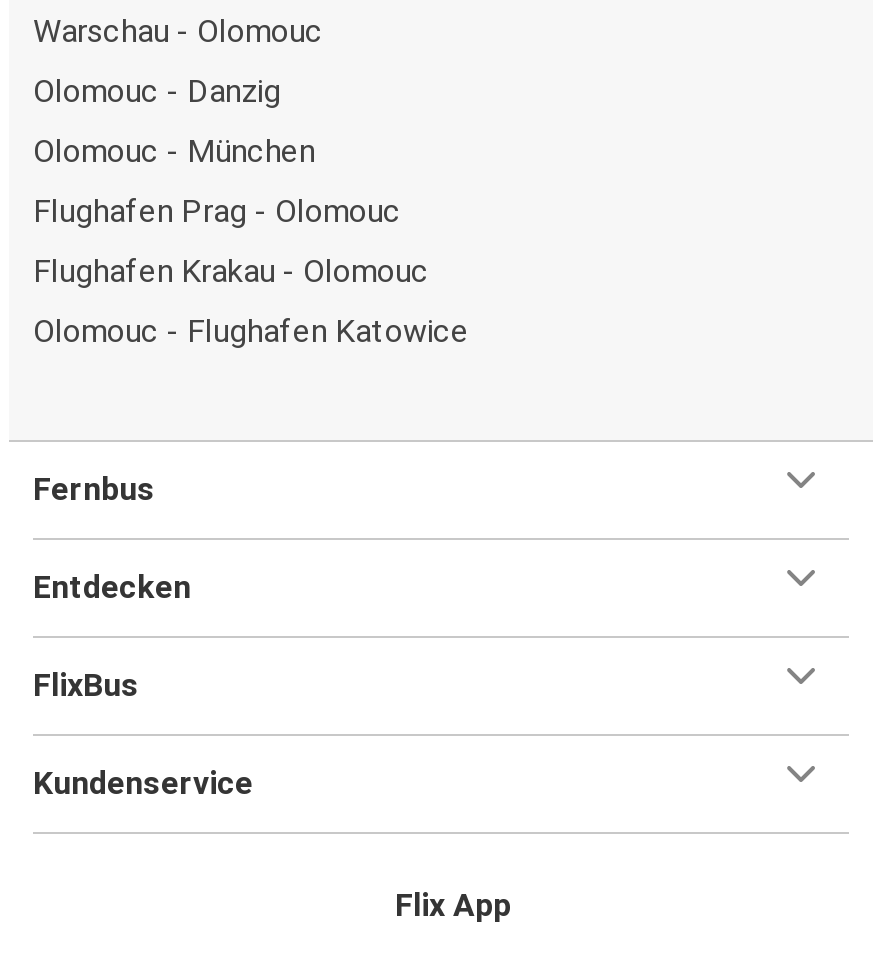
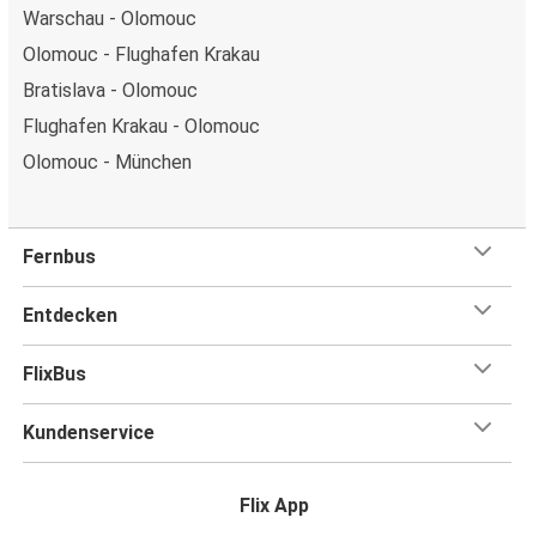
[33,71,401,229] Olomouc - Danzig | Flughafen Prag - Olomouc -> [23,42,260,101] Olomouc - Flughafen Krakau | Bratislava - Olomouc
moved [33,131,315,169] -> [23,150,192,173]: Olomouc - München
[33,311,469,349] Olomouc - Flughafen Katowice -> none

